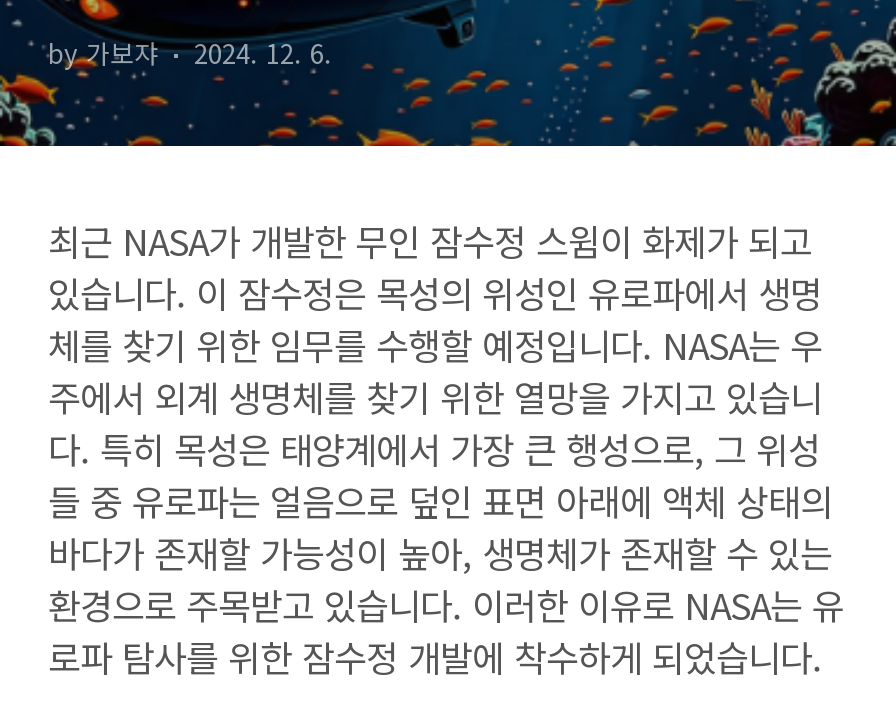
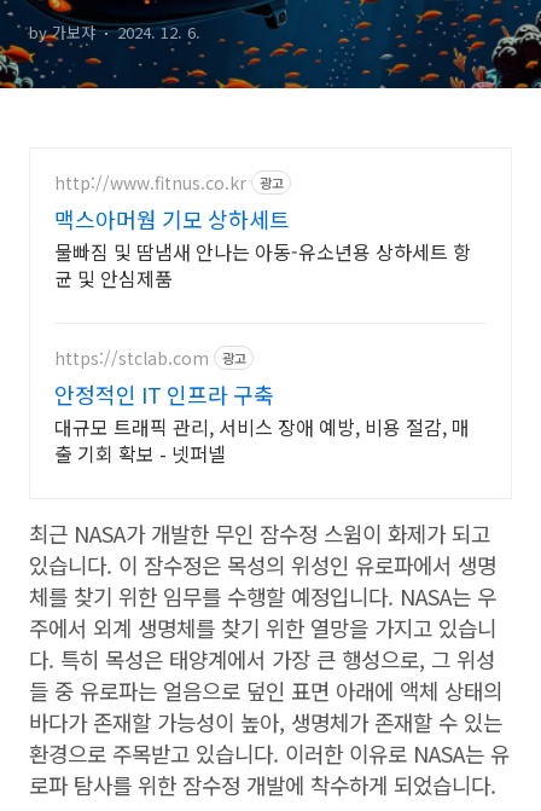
none -> [54,170,471,468] http://www.fitnus.co.kr | 광고 | 맥스아머웜 기모 상하세트 | 물빠짐 및 땀냄새 안나는 아동-유소년용 상하세트 항 | 균 및 안심제품 | https://stclab.com | 광고 | 안정적인 IT 인프라 구축 | 대규모 트래픽 관리, 서비스 장애 예방, 비용 절감, 매 | 출 기회 확보 - 넷퍼넬

